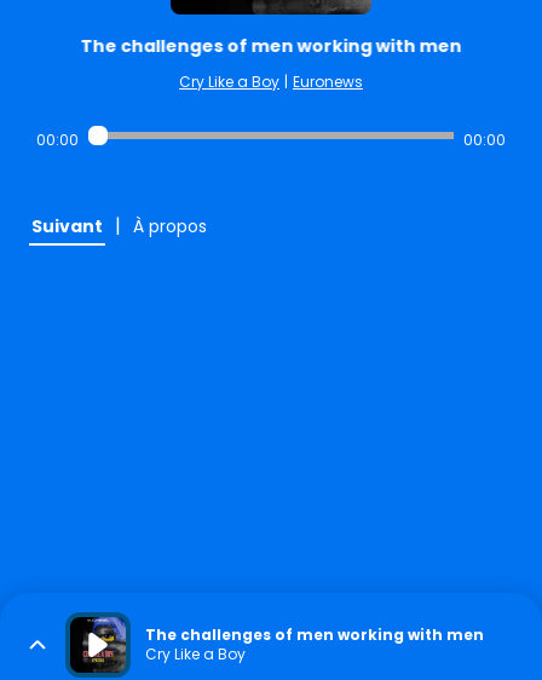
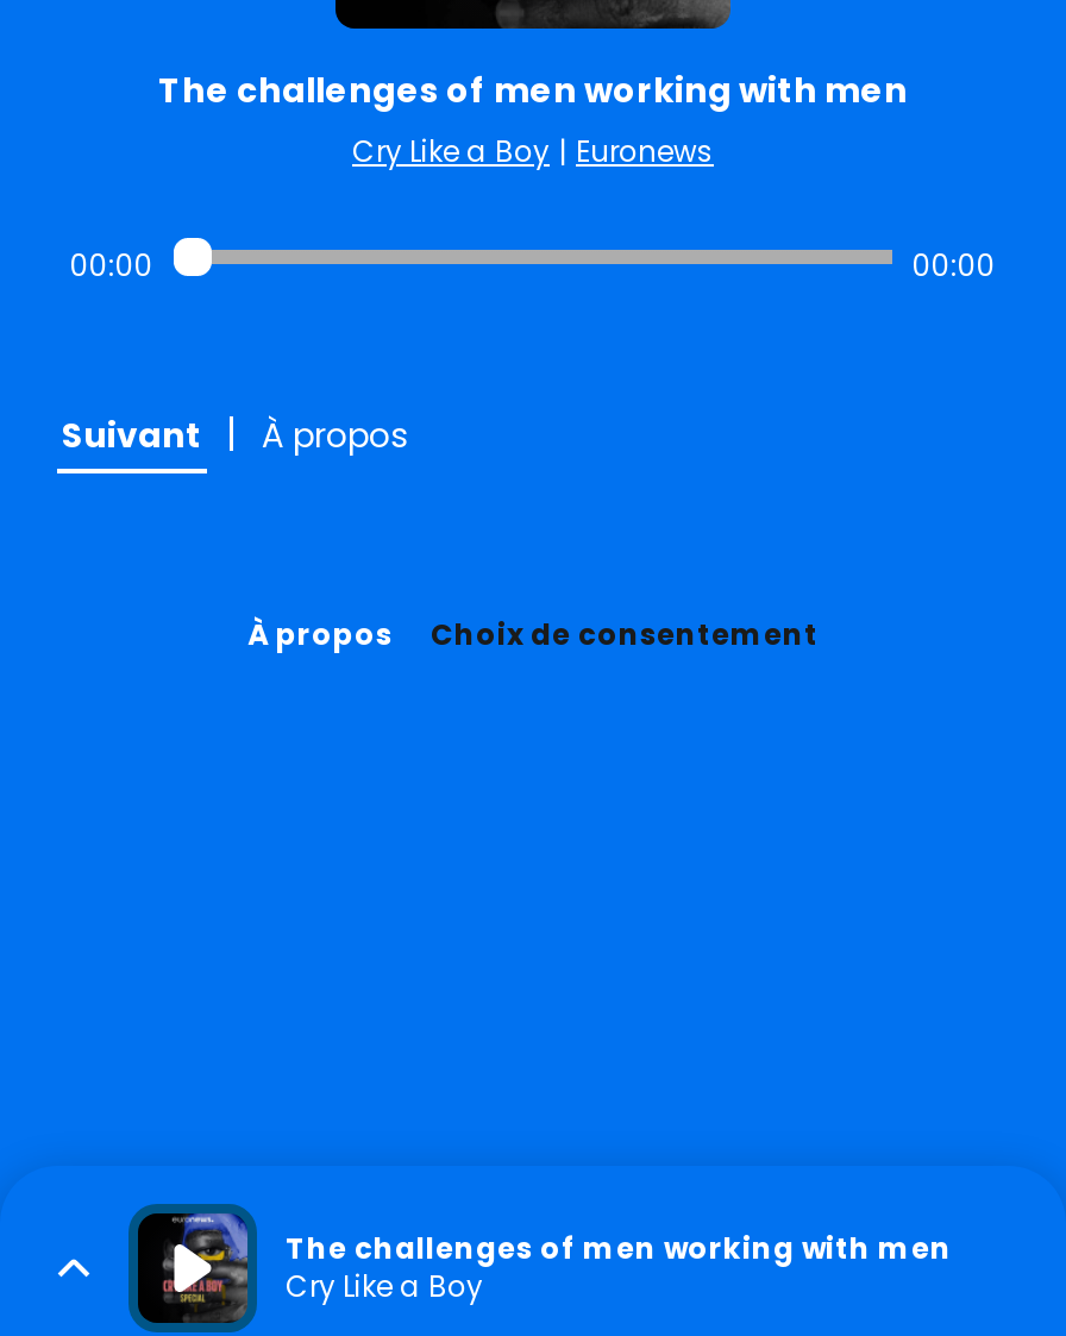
none -> [247,614,819,654] À propos | Choix de consentement

